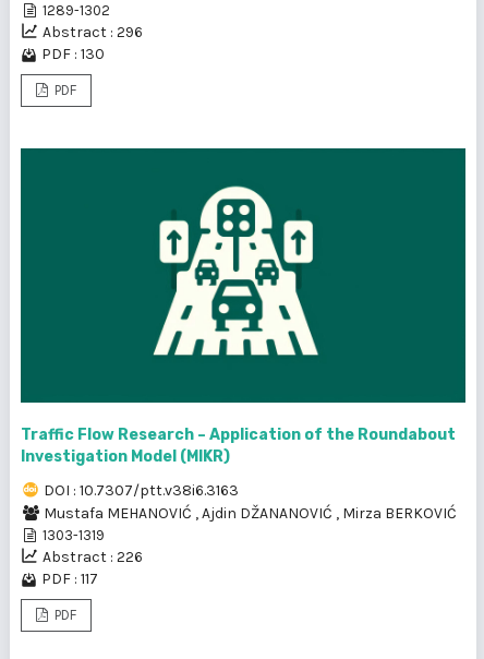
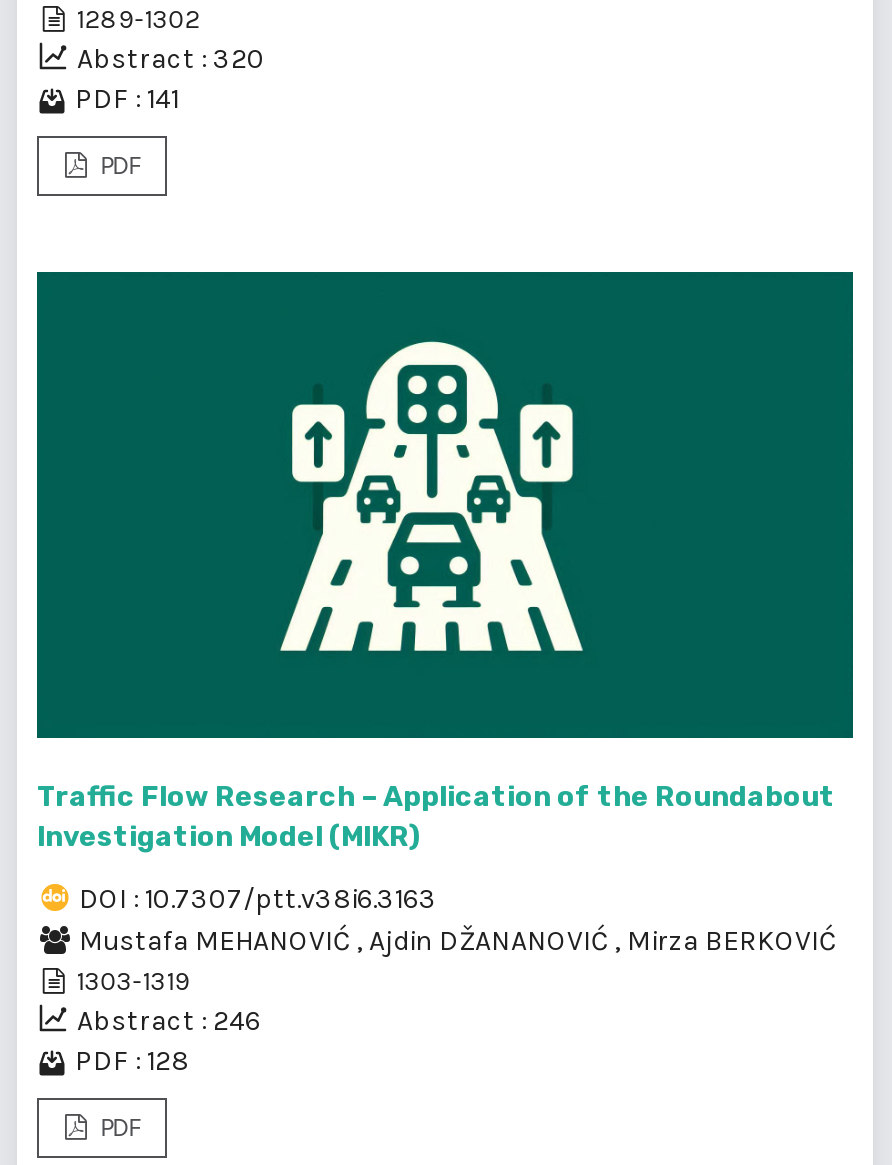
[43,23,143,42] Abstract : 296 -> [77,42,265,76] Abstract : 320
[41,45,105,63] PDF : 130 -> [75,82,179,116] PDF : 141
[43,548,143,566] Abstract : 226 -> [77,1004,261,1038] Abstract : 246
[41,570,98,588] PDF : 117 -> [75,1044,189,1078] PDF : 128

